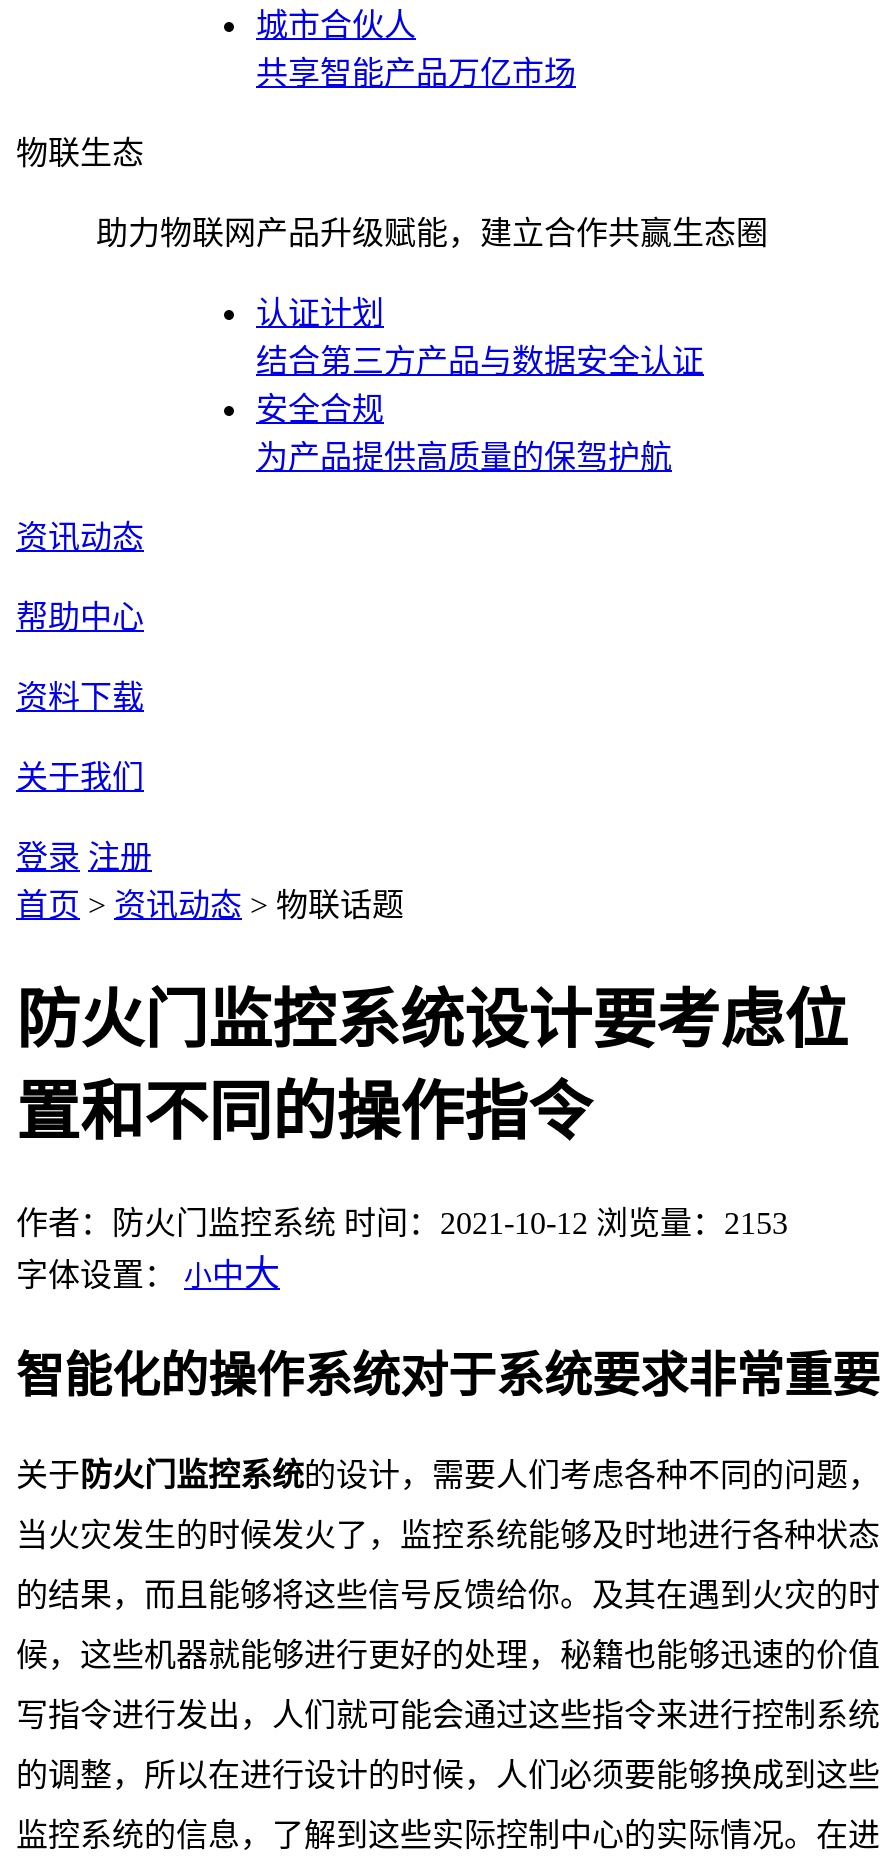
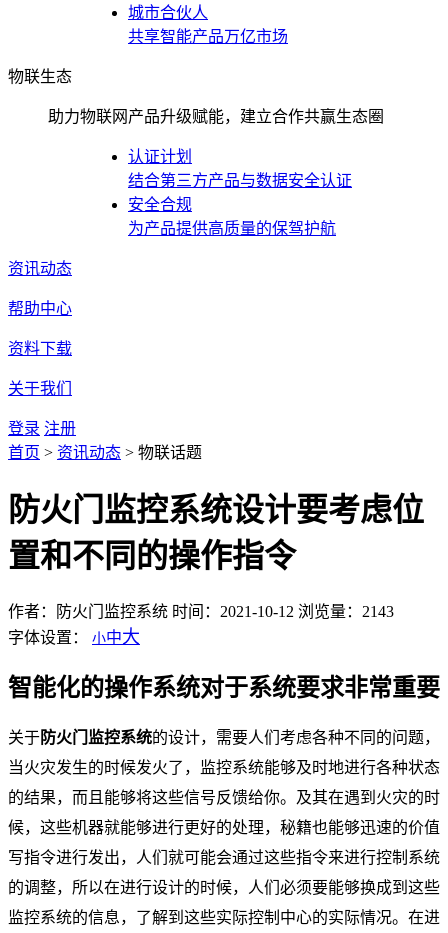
[16,1206,788,1240] 作者：防火门监控系统 时间：2021-10-12 浏览量：2153 -> [8,603,394,620] 作者：防火门监控系统 时间：2021-10-12 浏览量：2143

